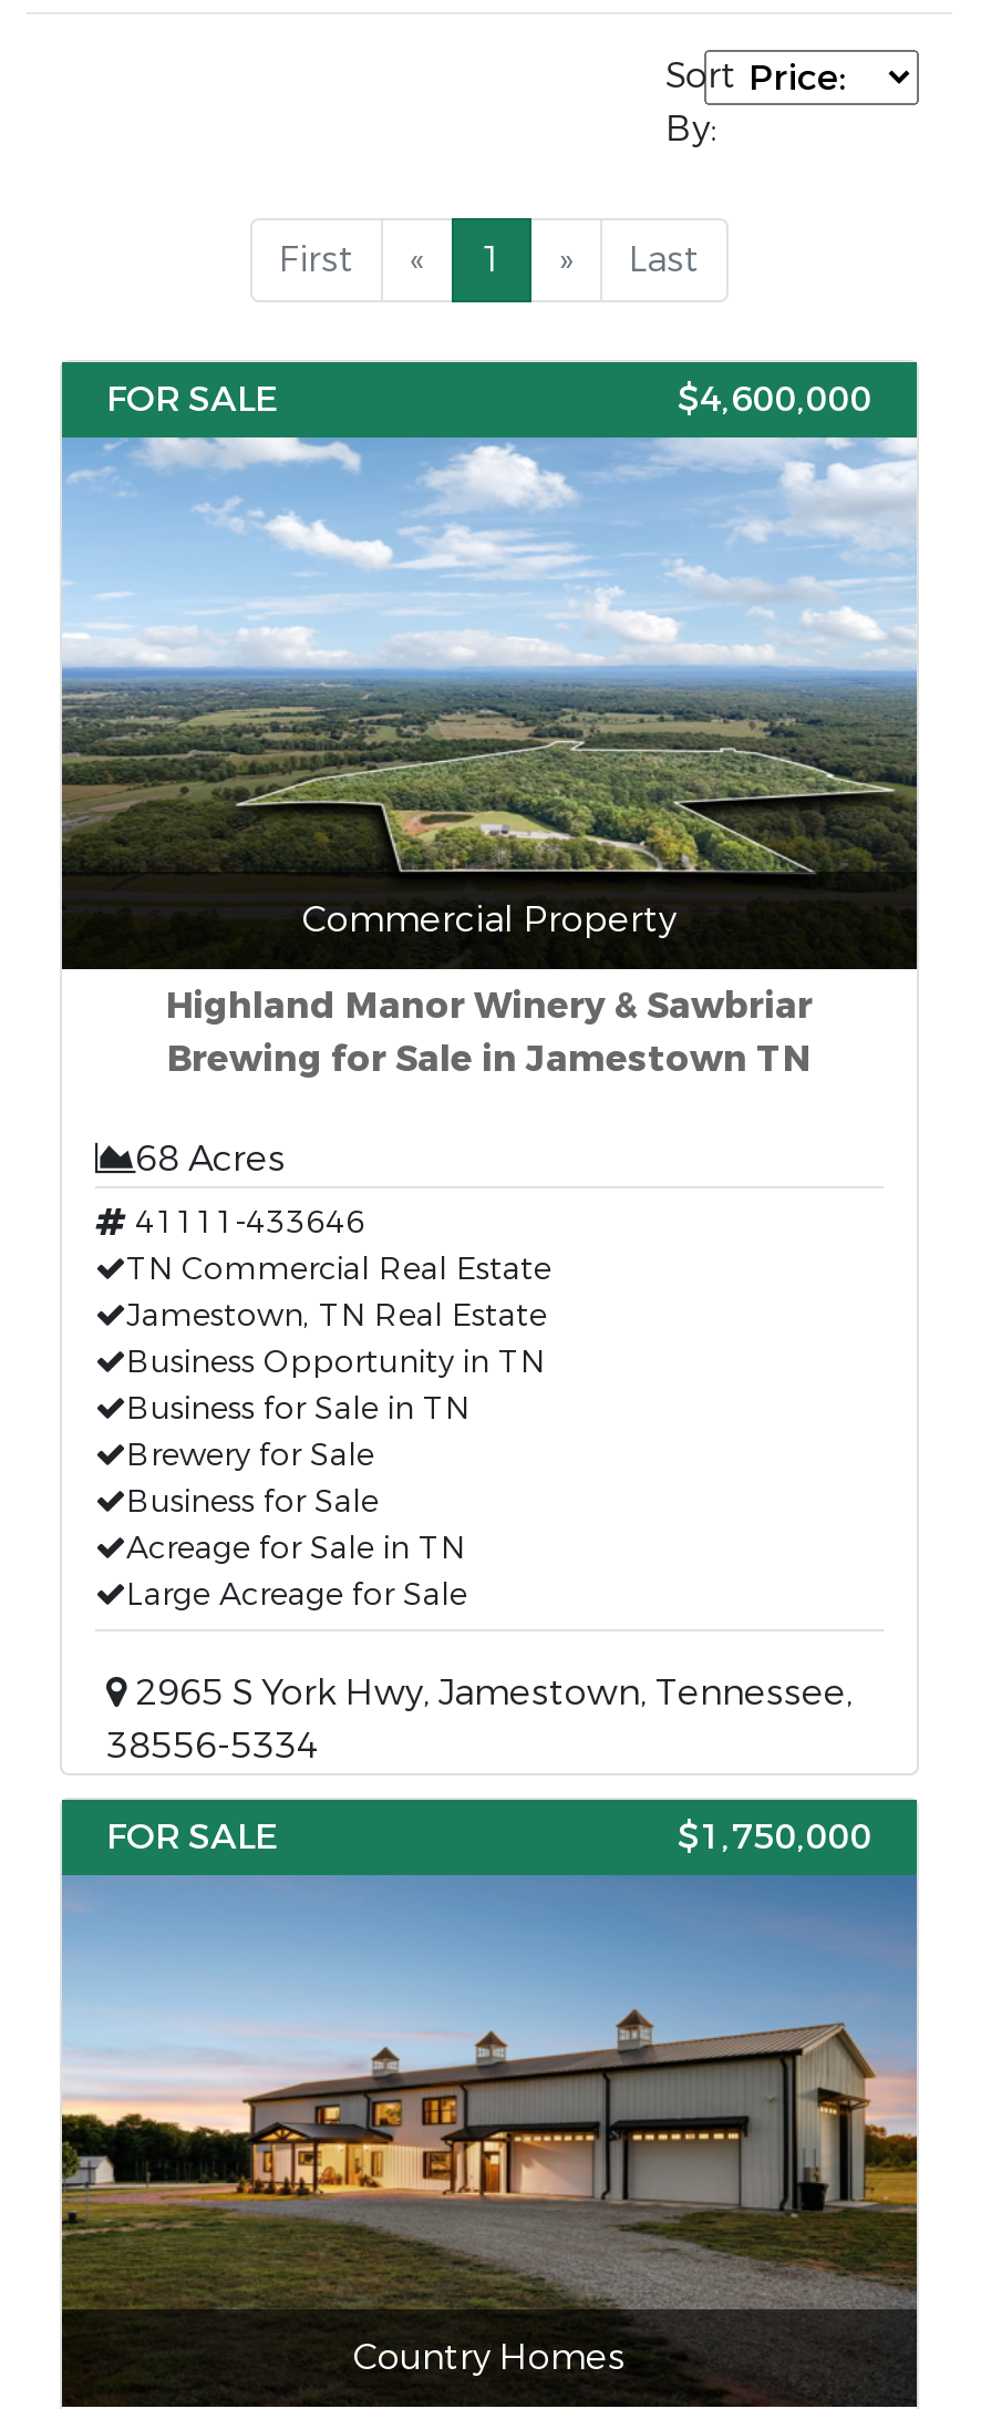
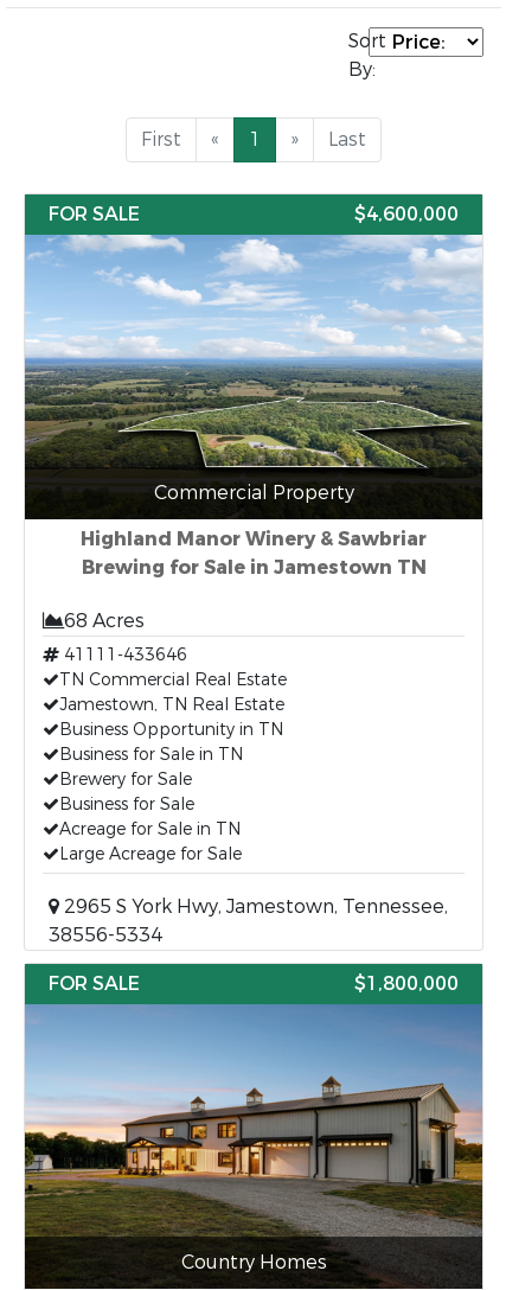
[678,1813,872,1860] $1,750,000 -> [354,971,459,996] $1,800,000

